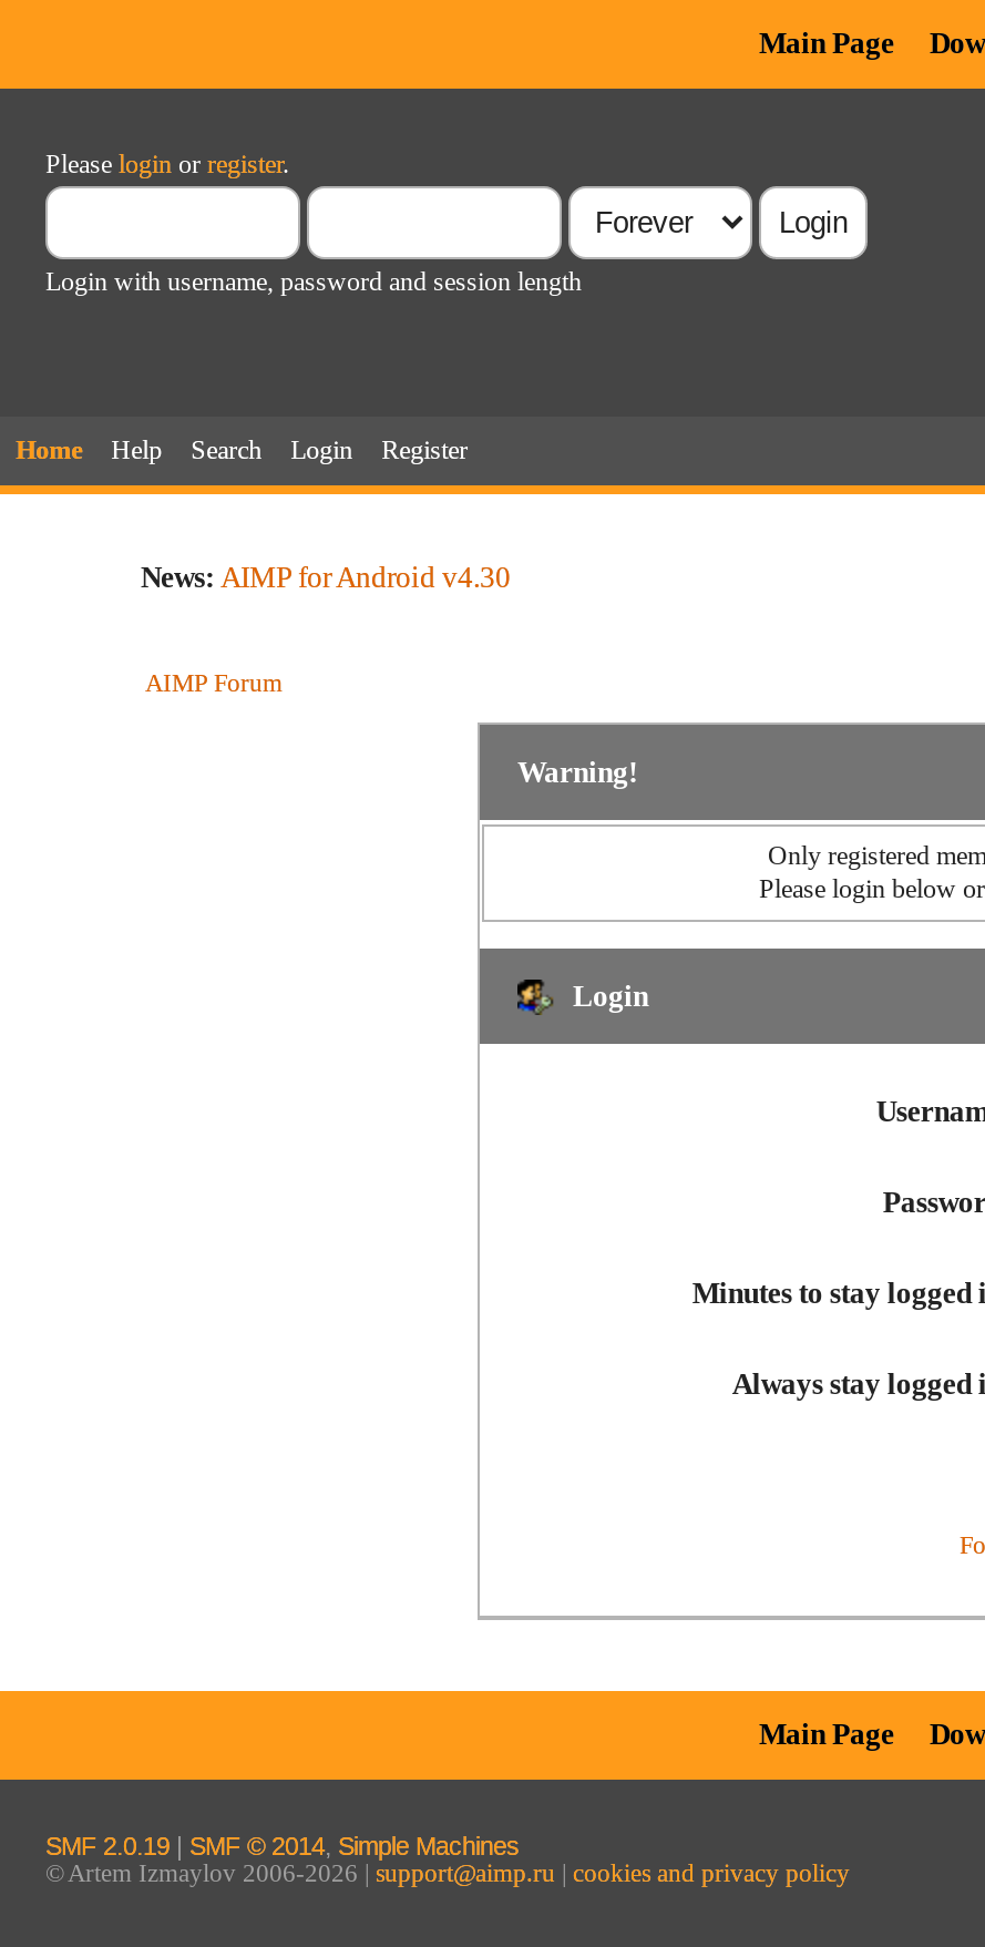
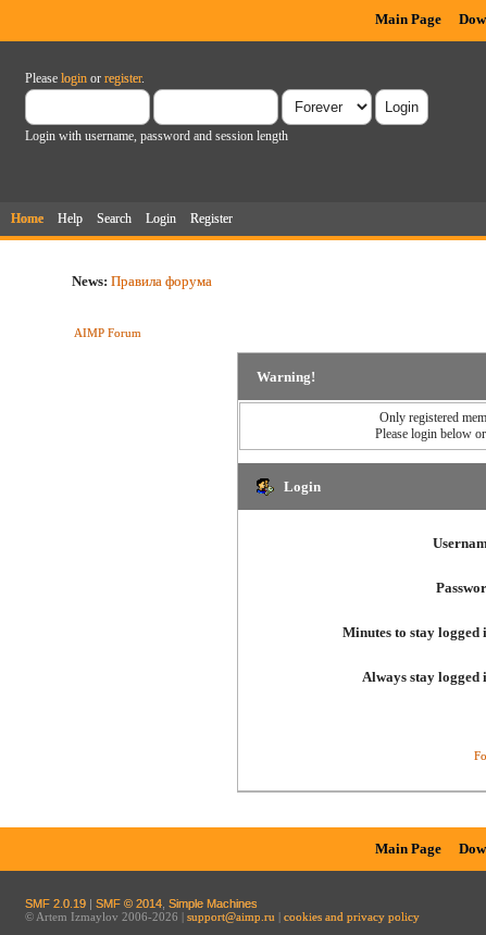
[141,561,511,594] News: AIMP for Android v4.30 -> [72,273,212,289] News: Правила форума

